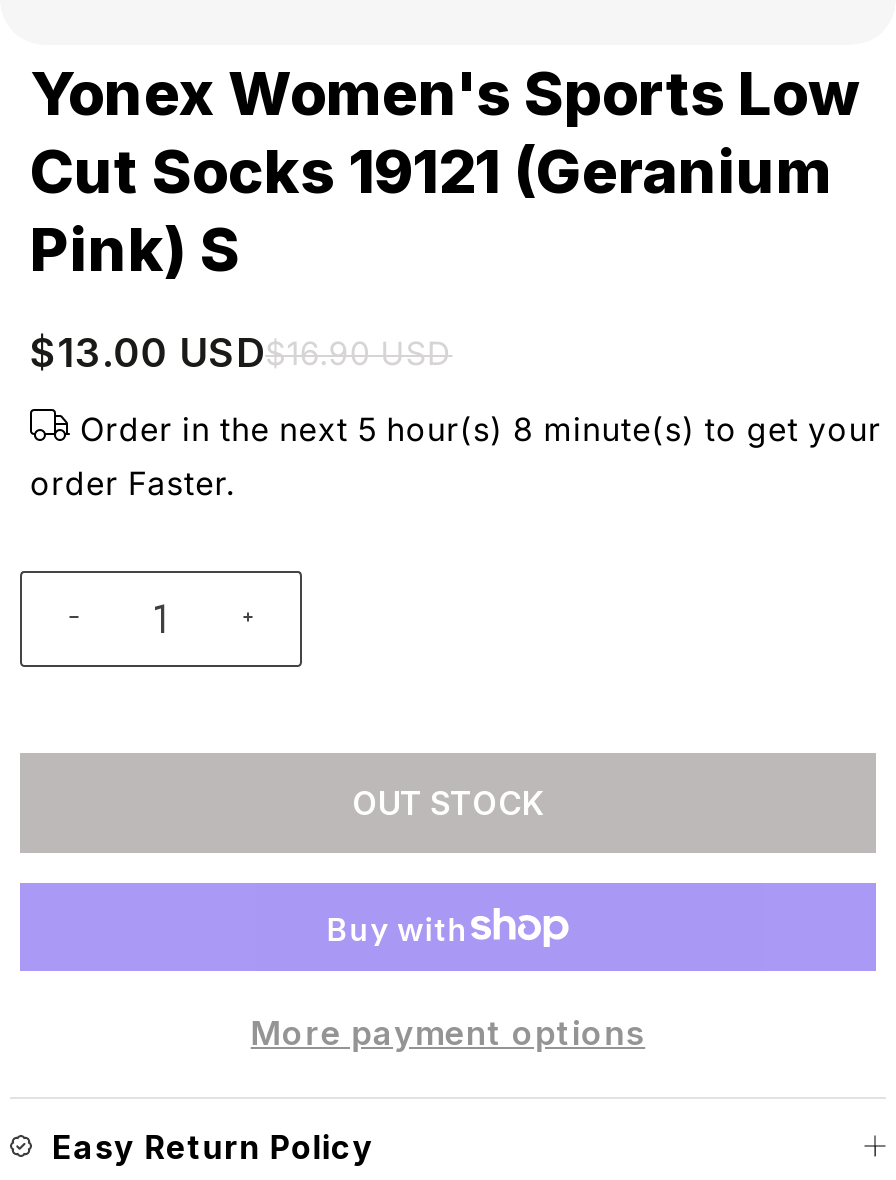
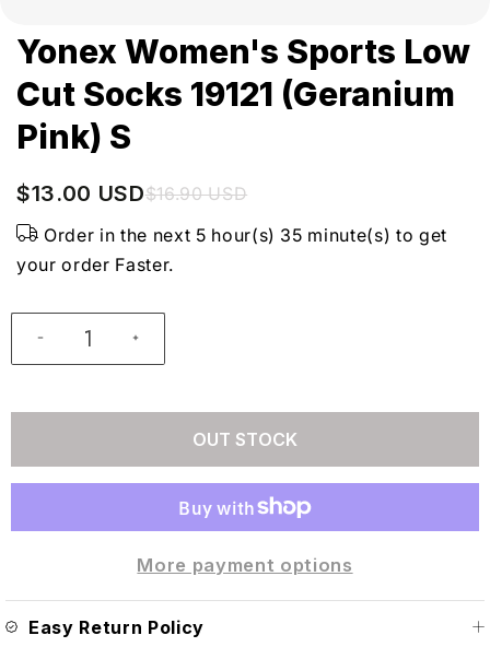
[30,409,881,503] Order in the next 5 hour(s) 8 minute(s) to get your | order Faster. -> [16,224,447,276] Order in the next 5 hour(s) 35 minute(s) to get | your order Faster.

